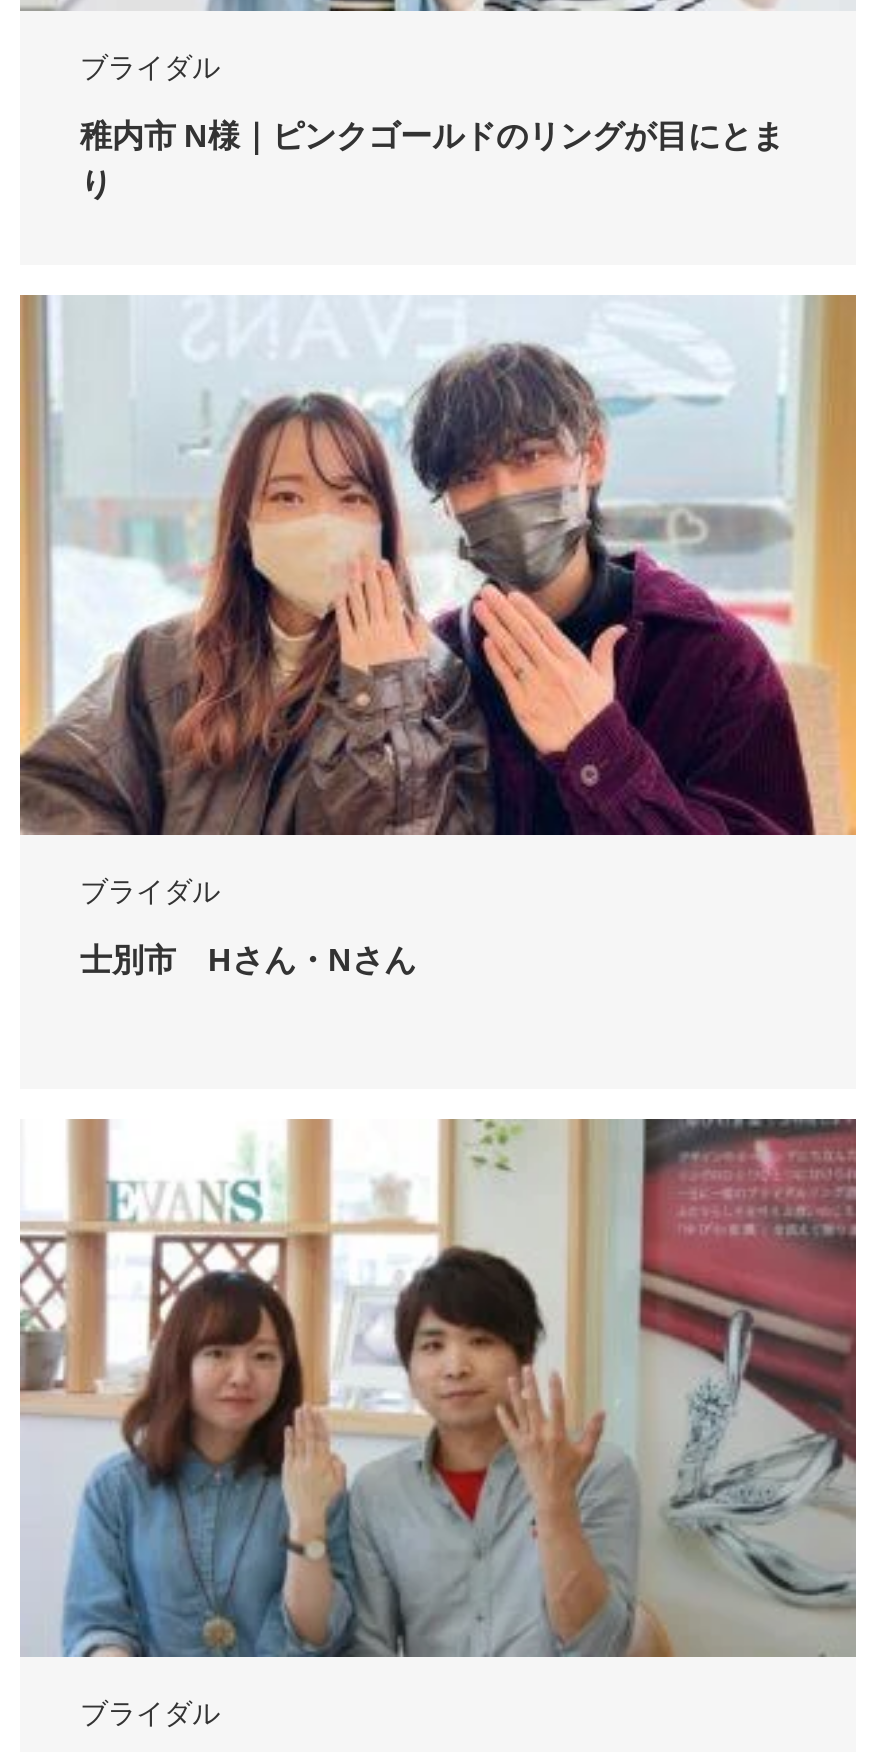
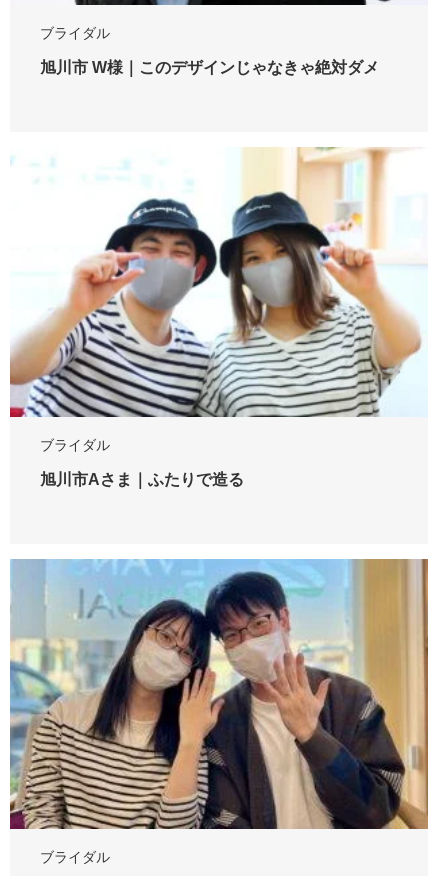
[80,119,784,201] 稚内市 N様｜ピンクゴールドのリングが目にとま | り -> [40,59,379,76] 旭川市 W様｜このデザインじゃなきゃ絶対ダメ
[18,294,858,838] [image] -> [9,146,428,418] [image]
[80,942,416,976] 士別市 Hさん・Nさん -> [40,471,244,488] 旭川市Aさま｜ふたりで造る
[20,1116,856,1658] [image] -> [9,558,428,830] [image]

